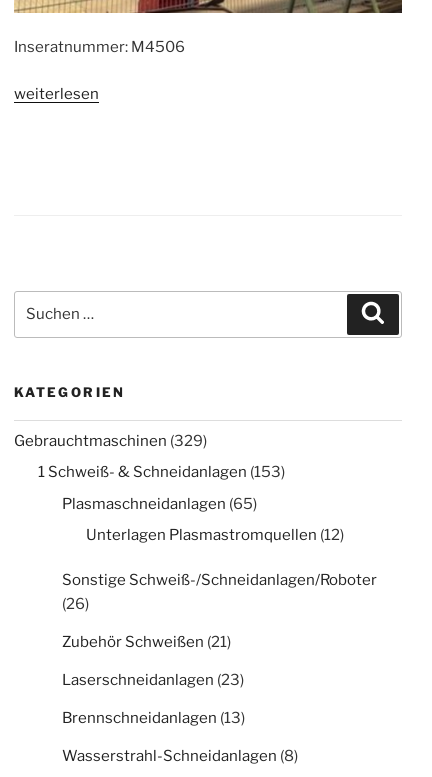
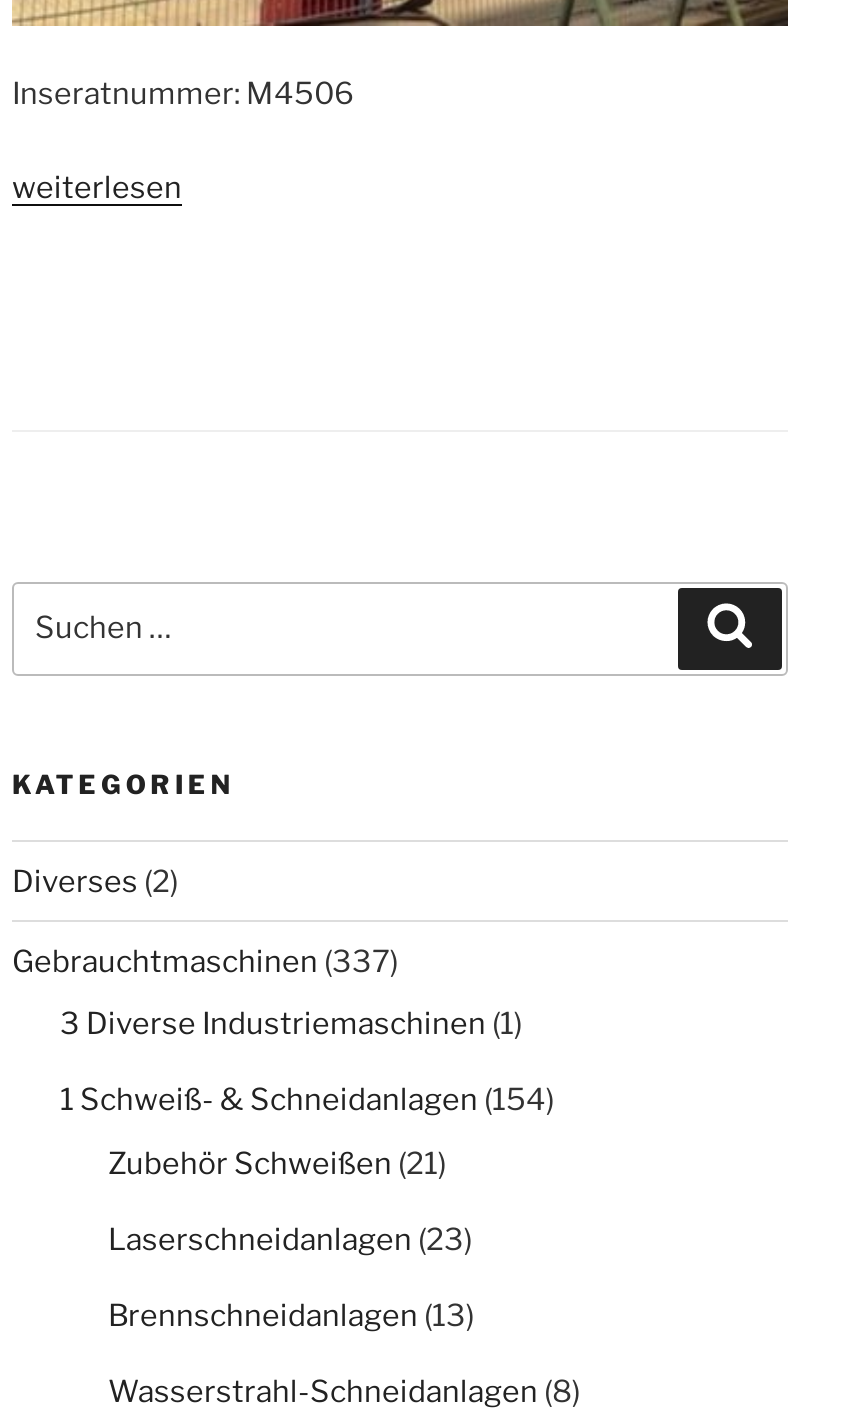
[14,432,377,613] Gebrauchtmaschinen (329) | 1 Schweiß- & Schneidanlagen (153) | Plasmaschneidanlagen (65) | Unterlagen Plasmastromquellen (12) | Sonstige Schweiß-/Schneidanlagen/Roboter | (26) -> [12,863,554,1118] Diverses (2) | Gebrauchtmaschinen (337) | 3 Diverse Industriemaschinen (1) | 1 Schweiß- & Schneidanlagen (154)

